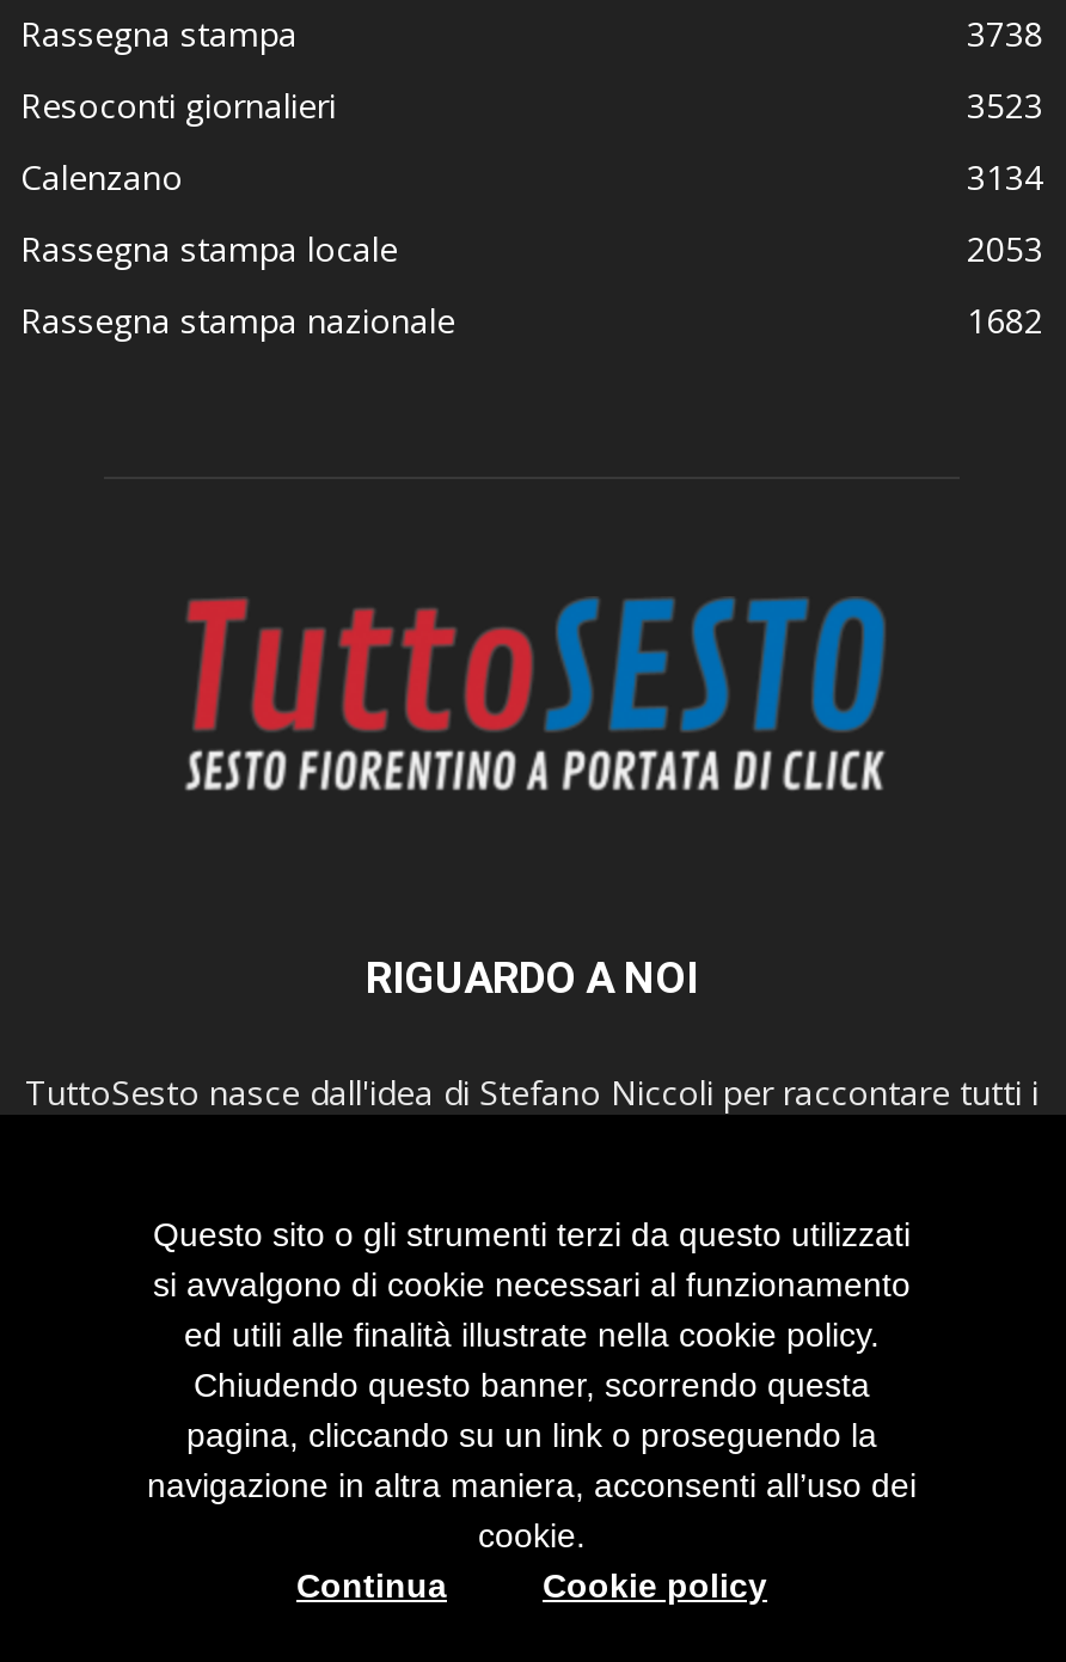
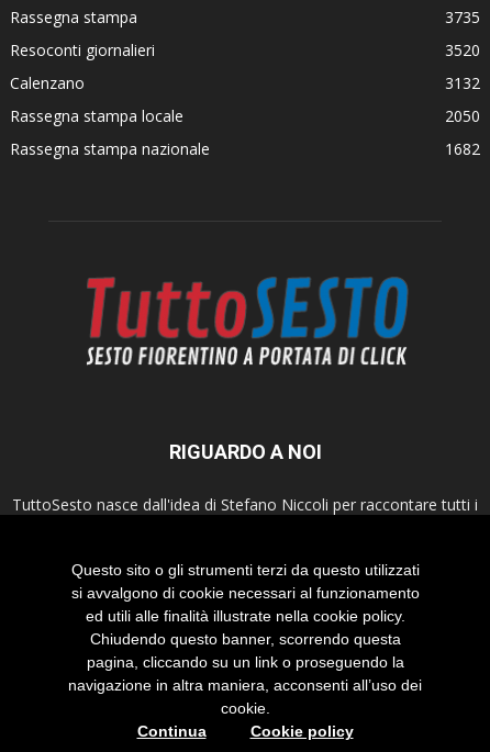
[967,11,1043,56] 3738 -> [445,7,480,28] 3735
[967,83,1043,128] 3523 -> [445,40,480,60] 3520
[967,154,1043,200] 3134 -> [445,73,480,93] 3132
[967,226,1043,271] 2053 -> [445,105,480,126] 2050

